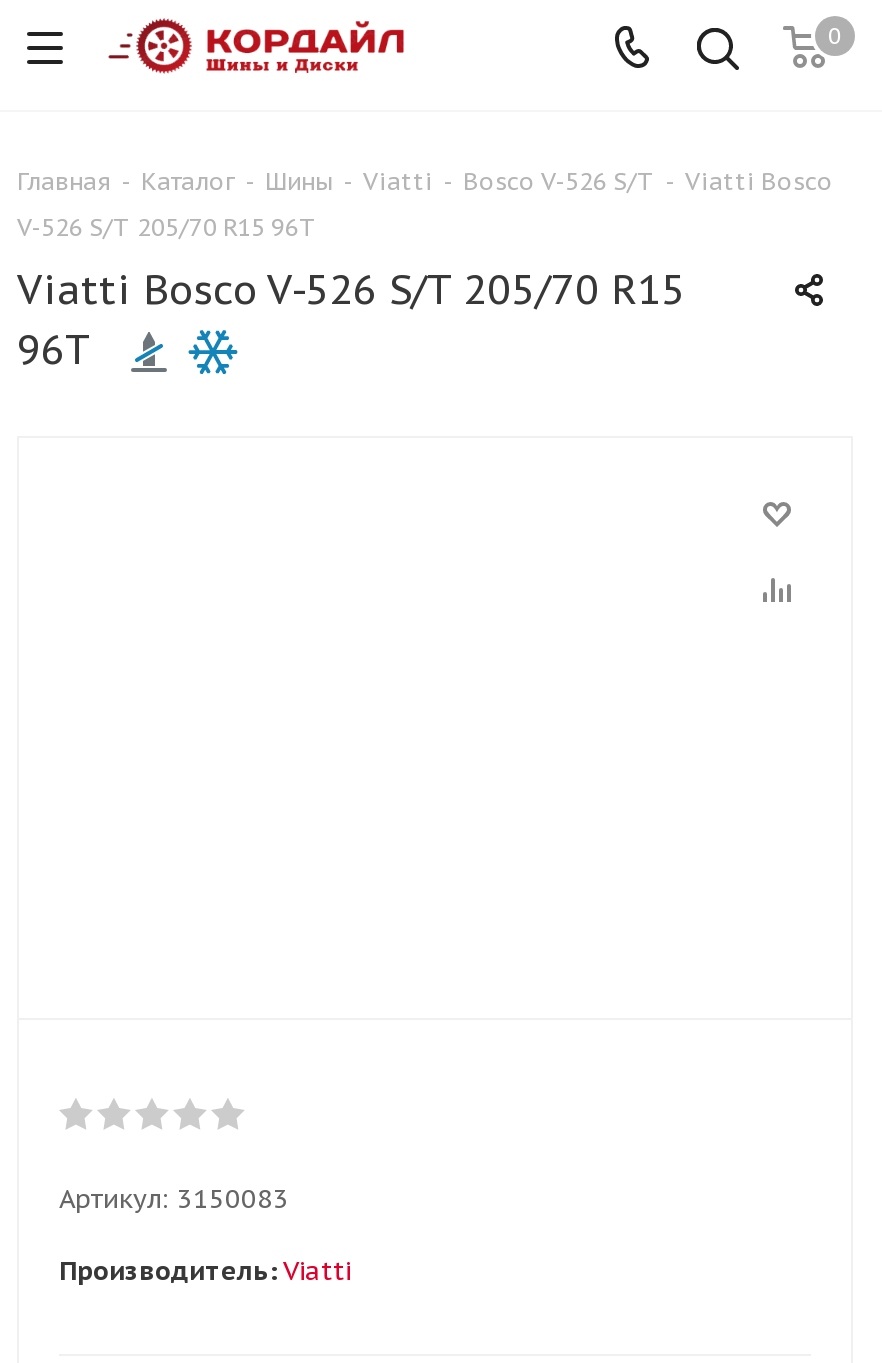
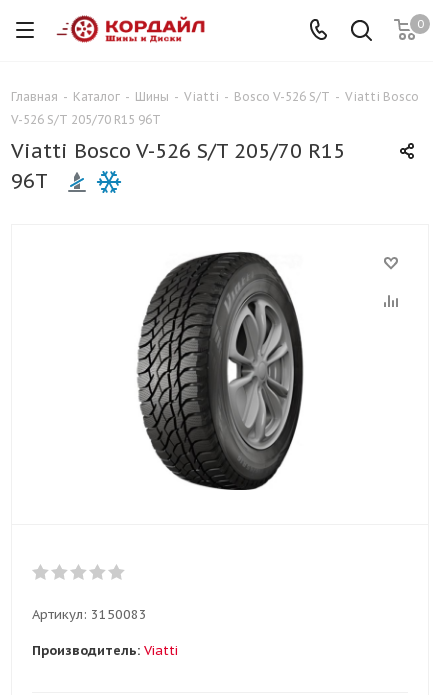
none -> [136,251,304,491] [image]

